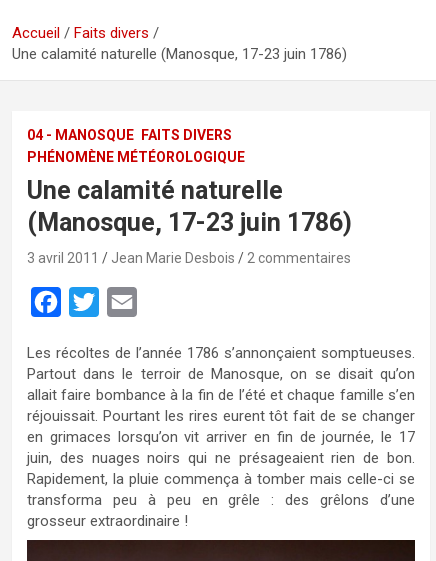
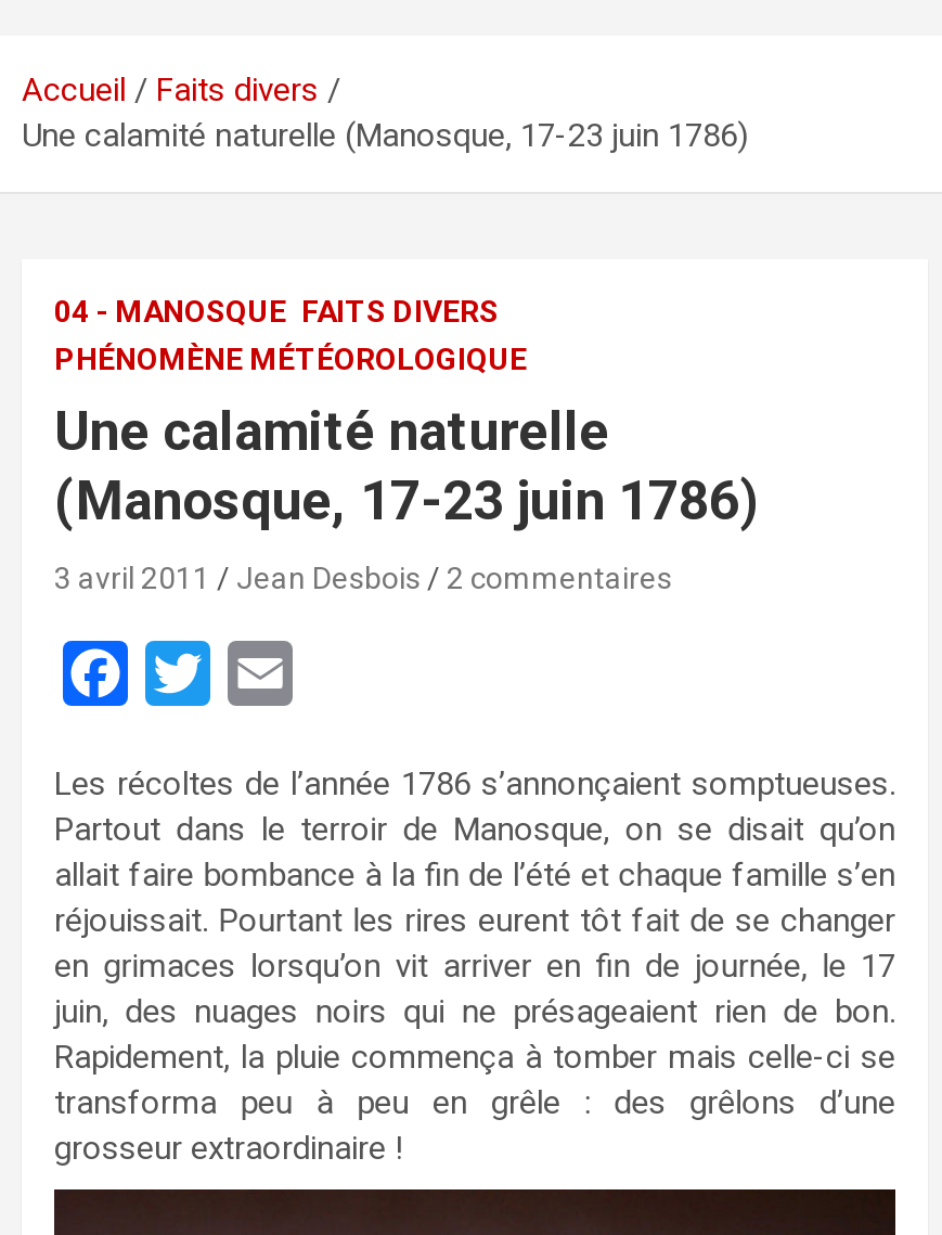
[111,250,235,266] Jean Marie Desbois -> [236,561,421,595] Jean Desbois

